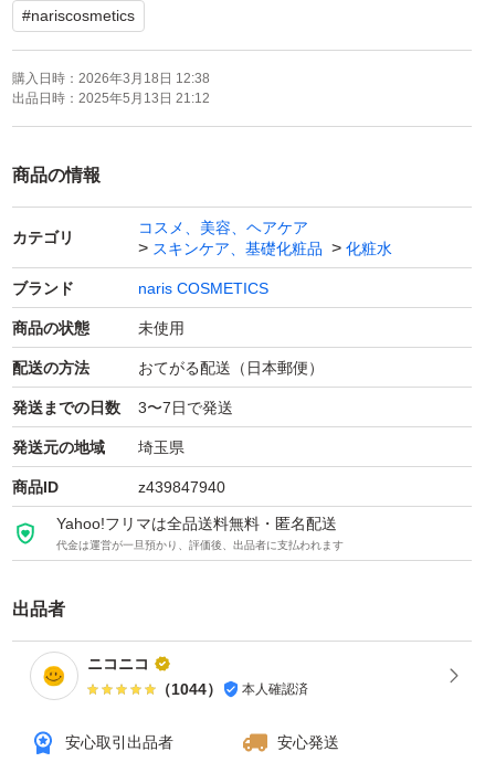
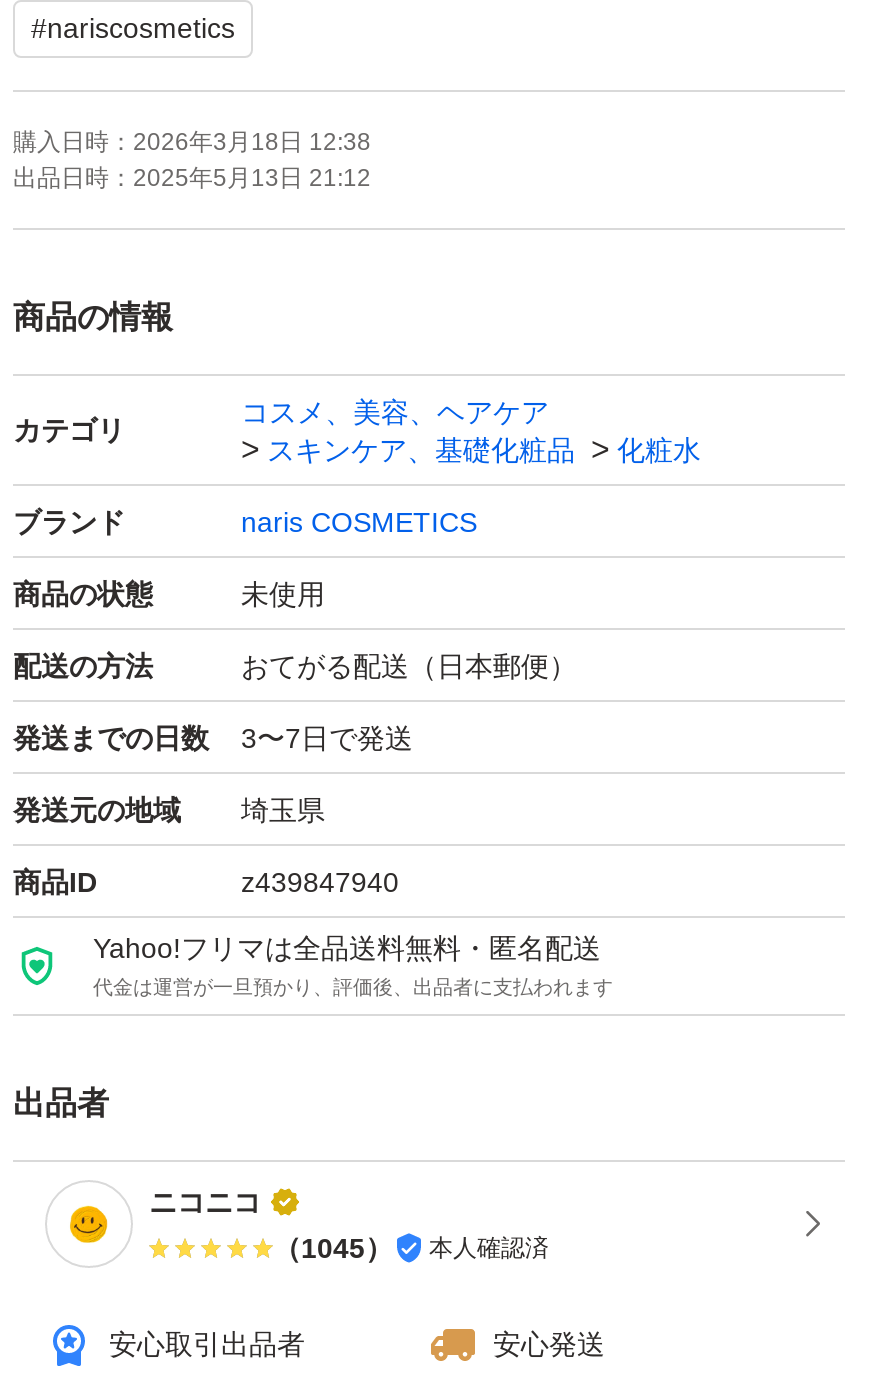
[156,680,308,698] （1044） 本人確認済 -> [273,1232,549,1264] （1045） 本人確認済

